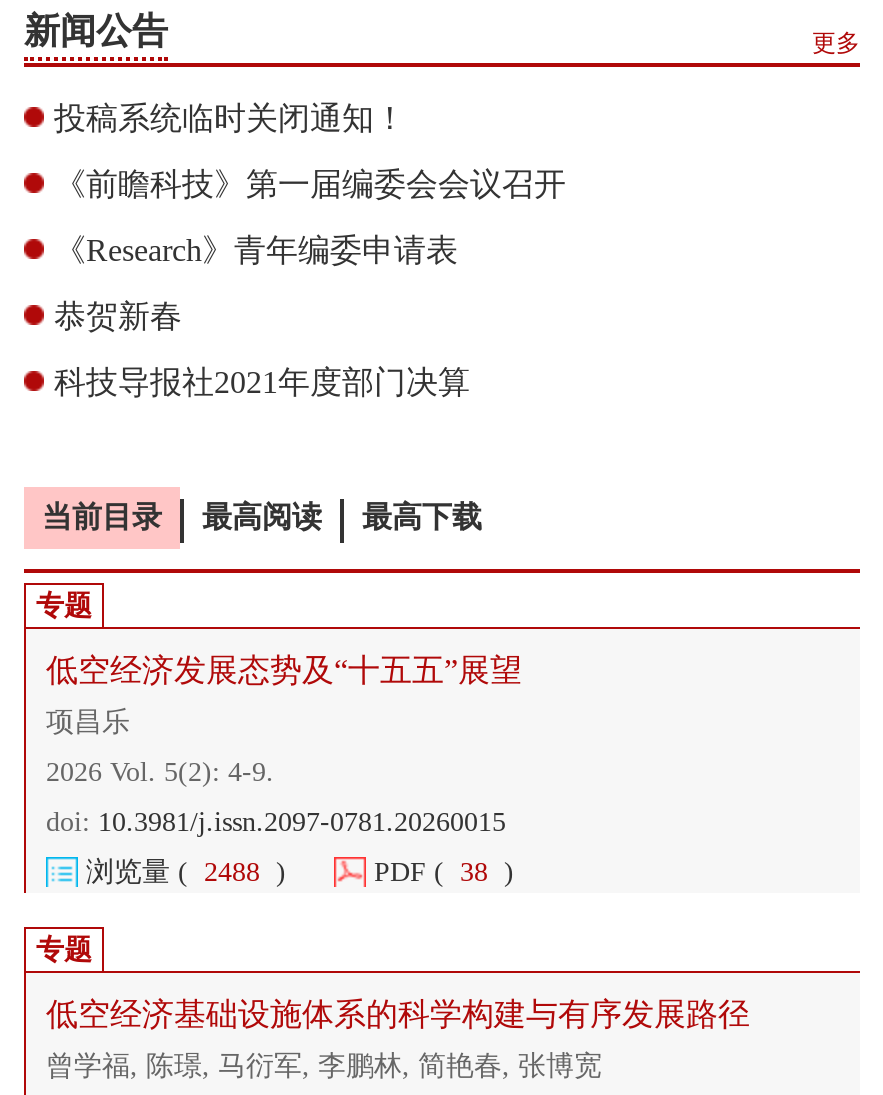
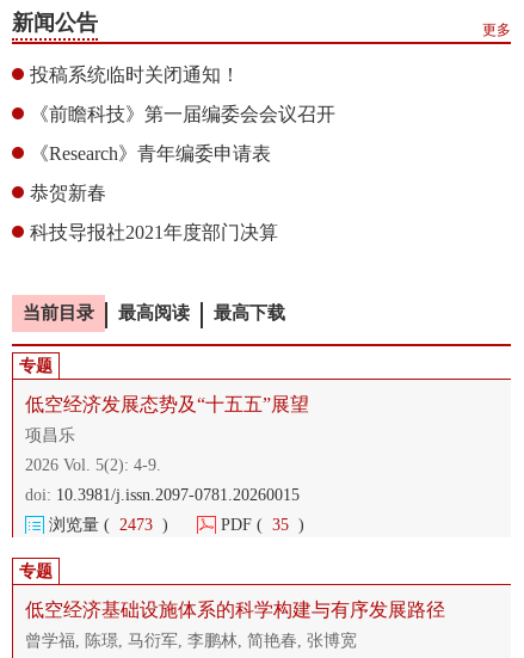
[86,857,286,887] 浏览量 ( 2488 ) -> [49,516,168,534] 浏览量 ( 2473 )
[374,857,514,887] PDF ( 38 ) -> [221,516,304,534] PDF ( 35 )

